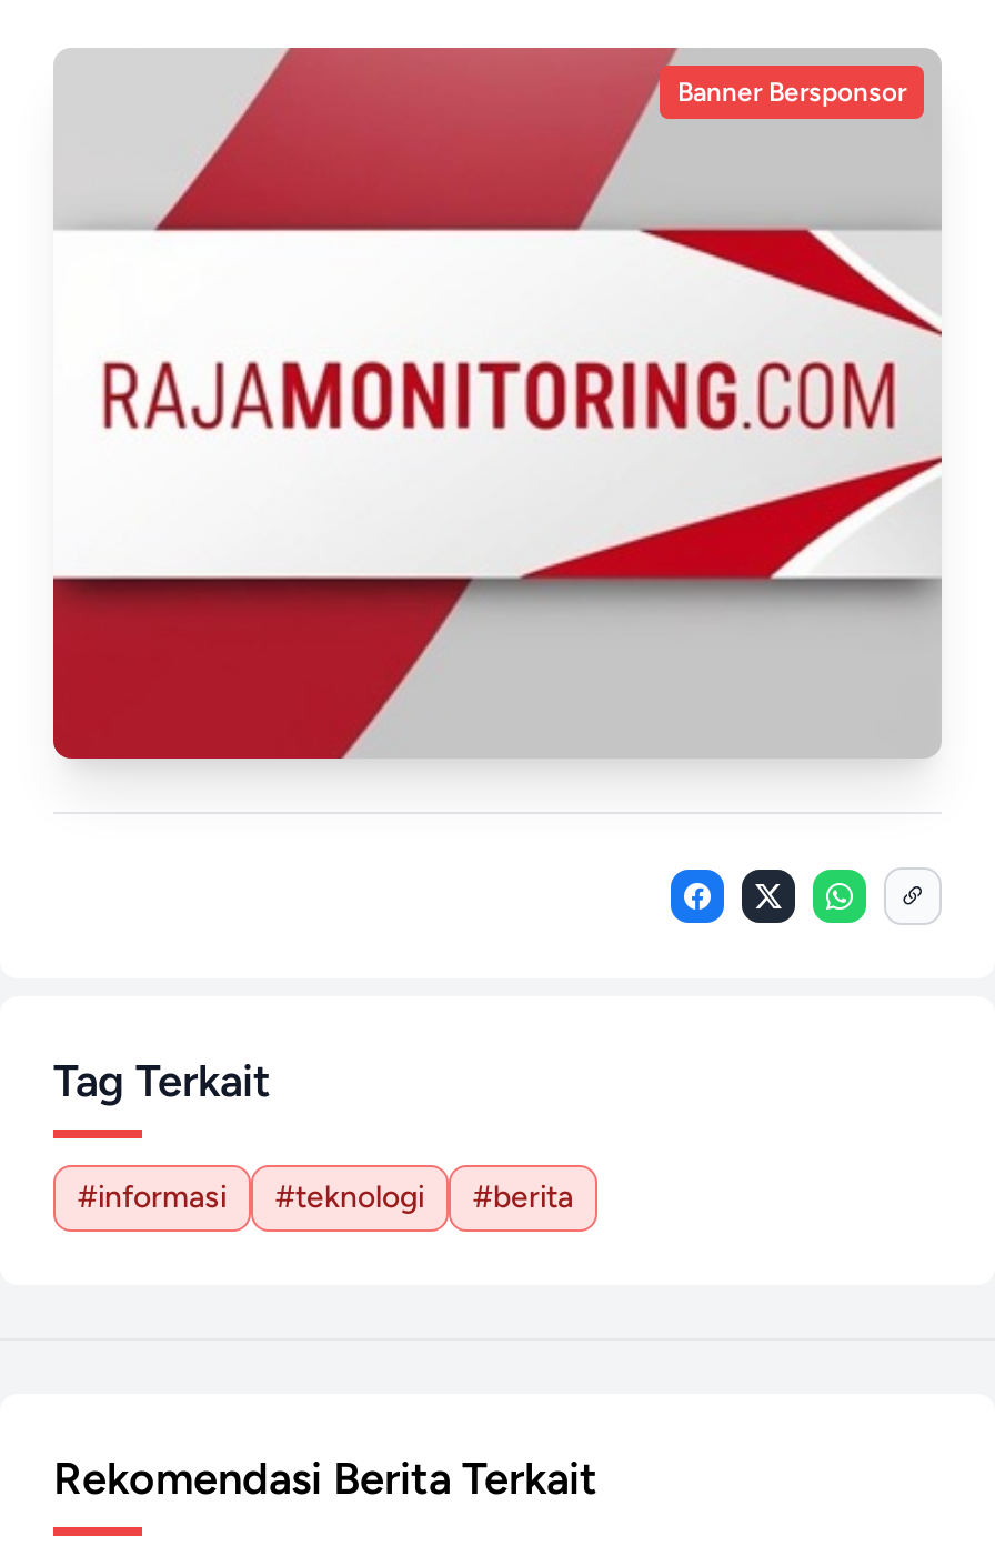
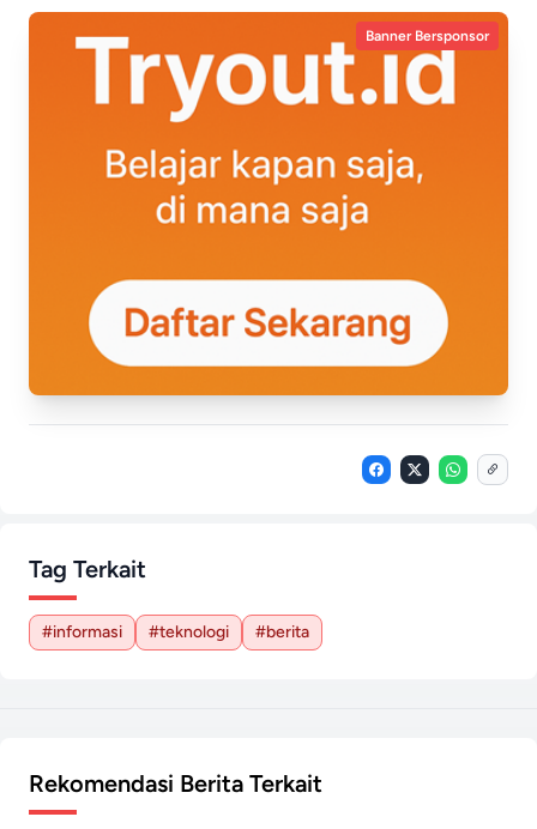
[51,46,944,761] [image] -> [28,11,509,397] [image]

